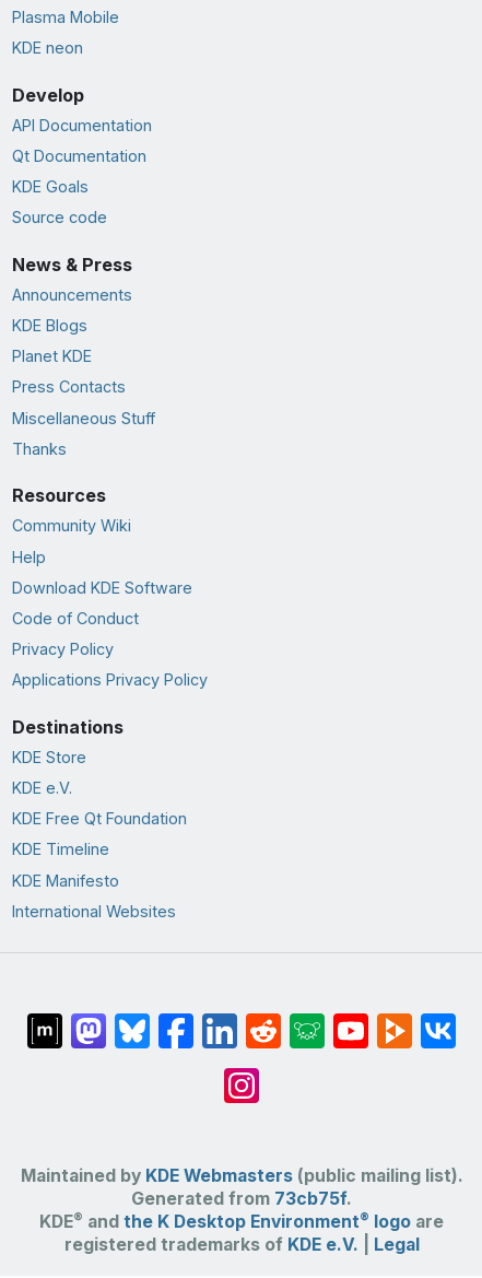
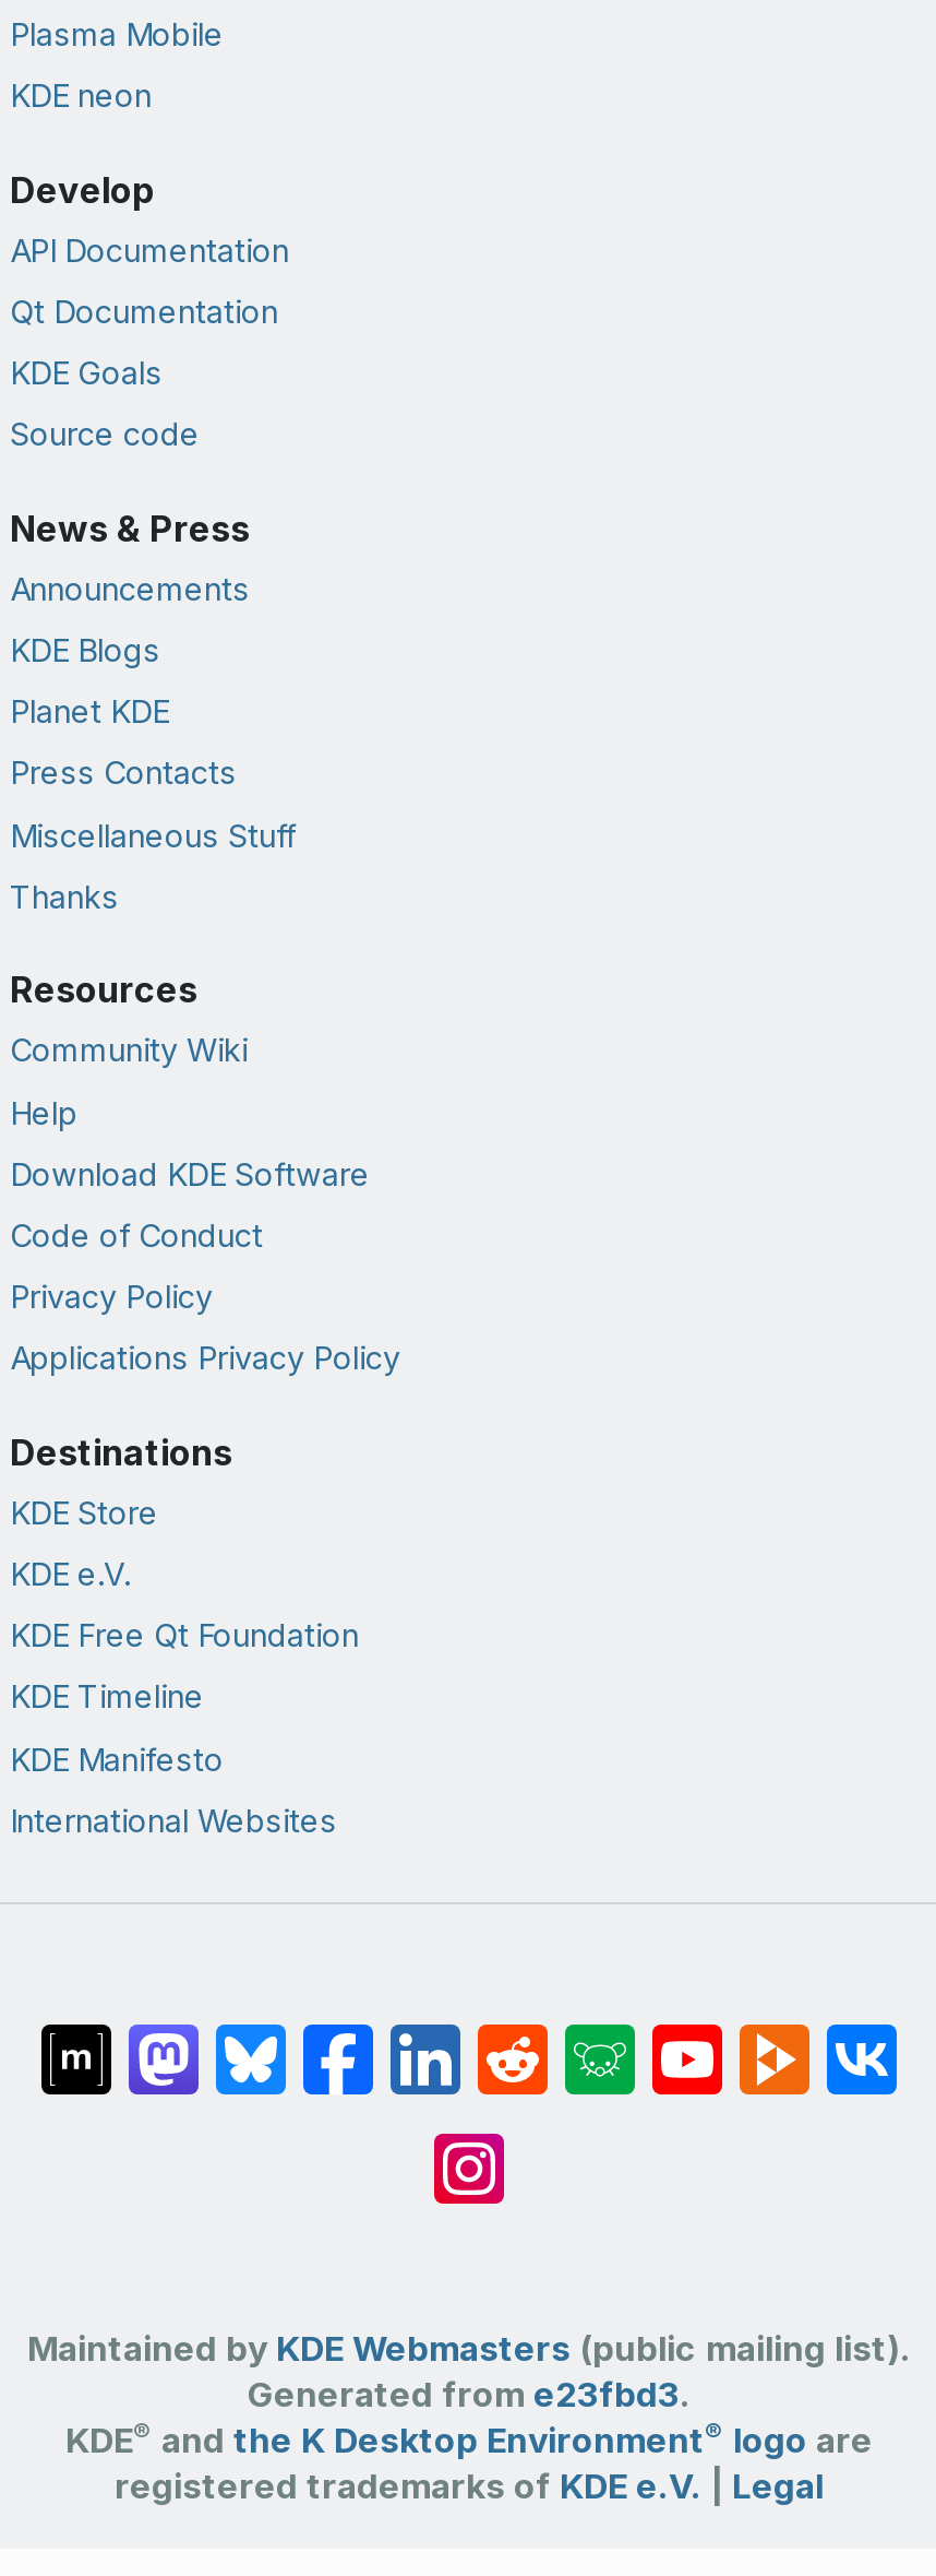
[131,1189,352,1210] Generated from 73cb75f. -> [248,2375,691,2417] Generated from e23fbd3.

